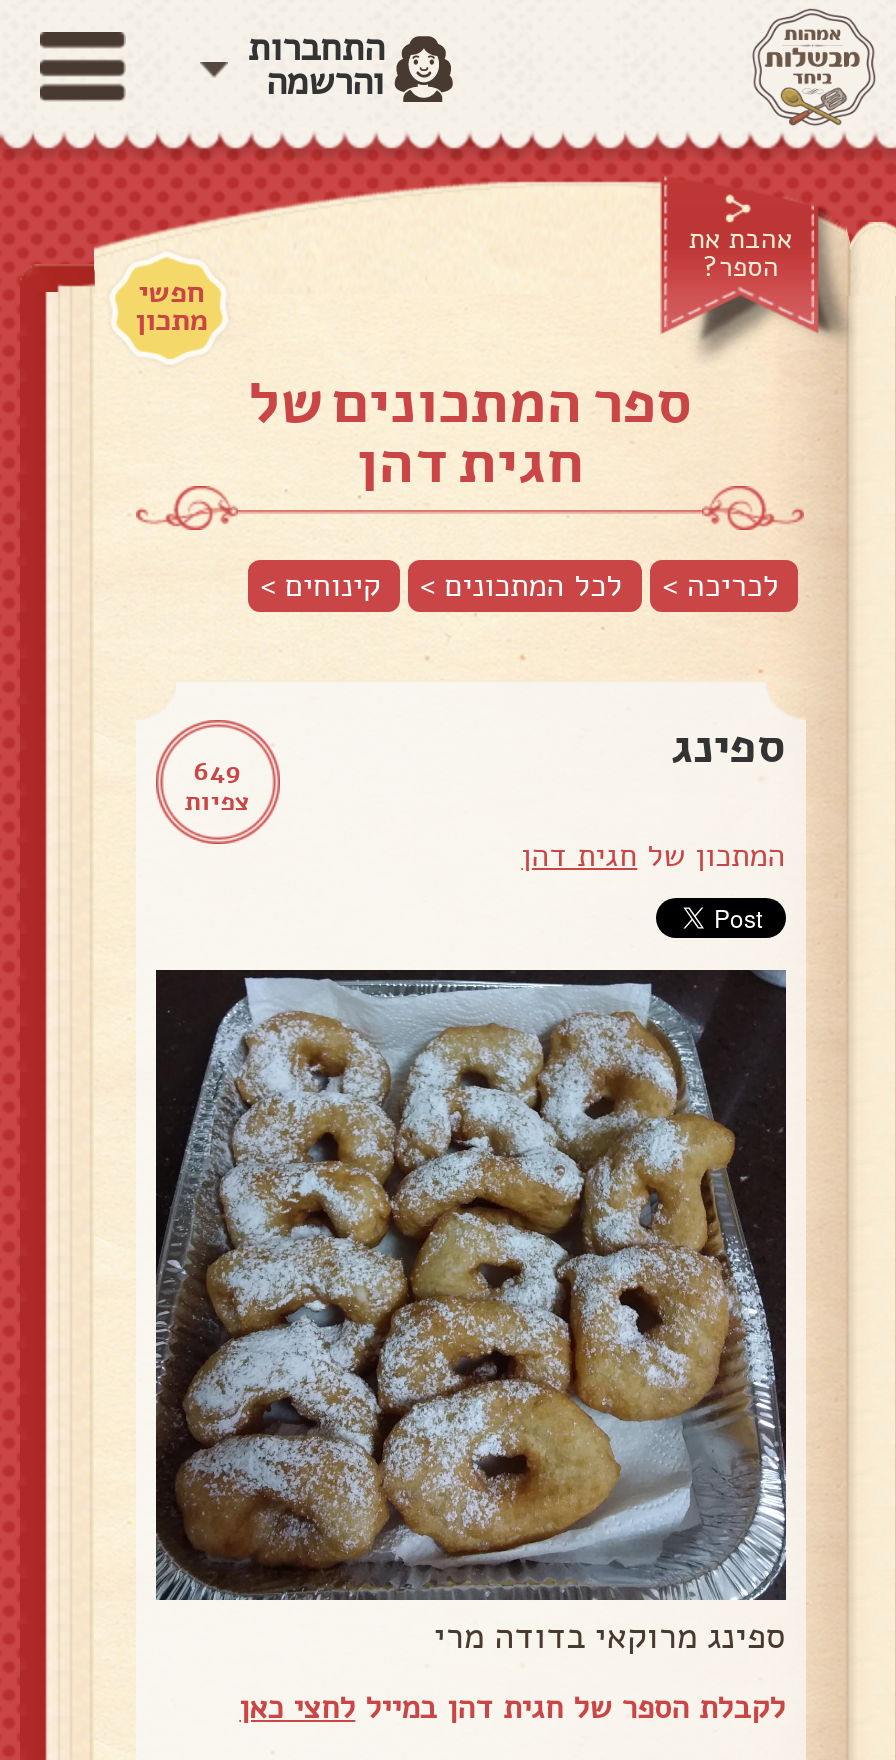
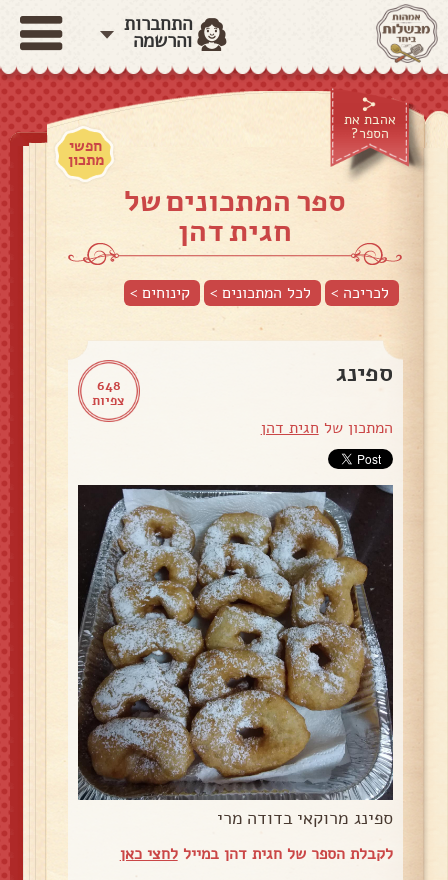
[194,754,242,790] 649 -> [97,377,121,395] 648

